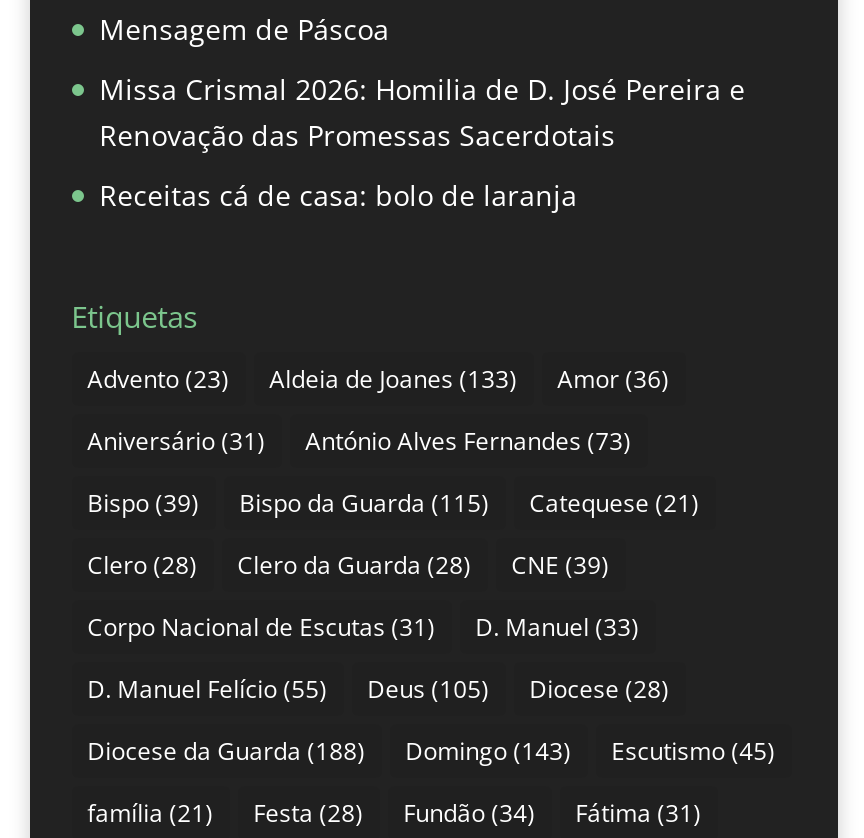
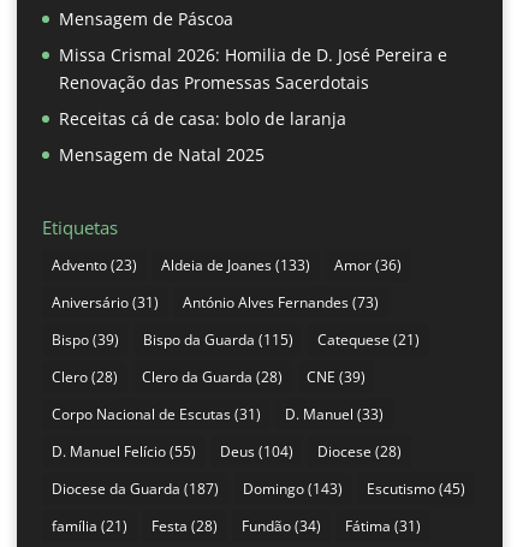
none -> [58,143,264,166] Mensagem de Natal 2025
[87,671,669,705] D. Manuel Felício (55) Deus (105) Diocese (28) -> [51,441,401,461] D. Manuel Felício (55) Deus (104) Diocese (28)
[87,733,365,767] Diocese da Guarda (188) -> [51,478,218,499] Diocese da Guarda (187)

